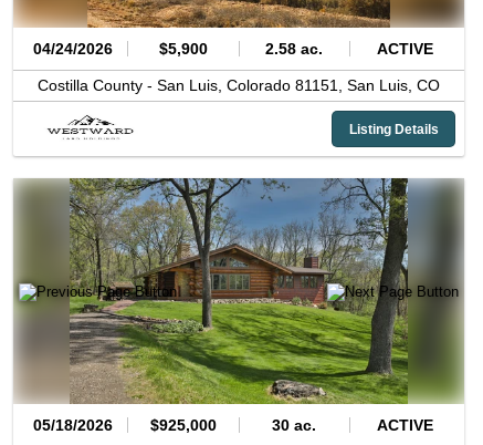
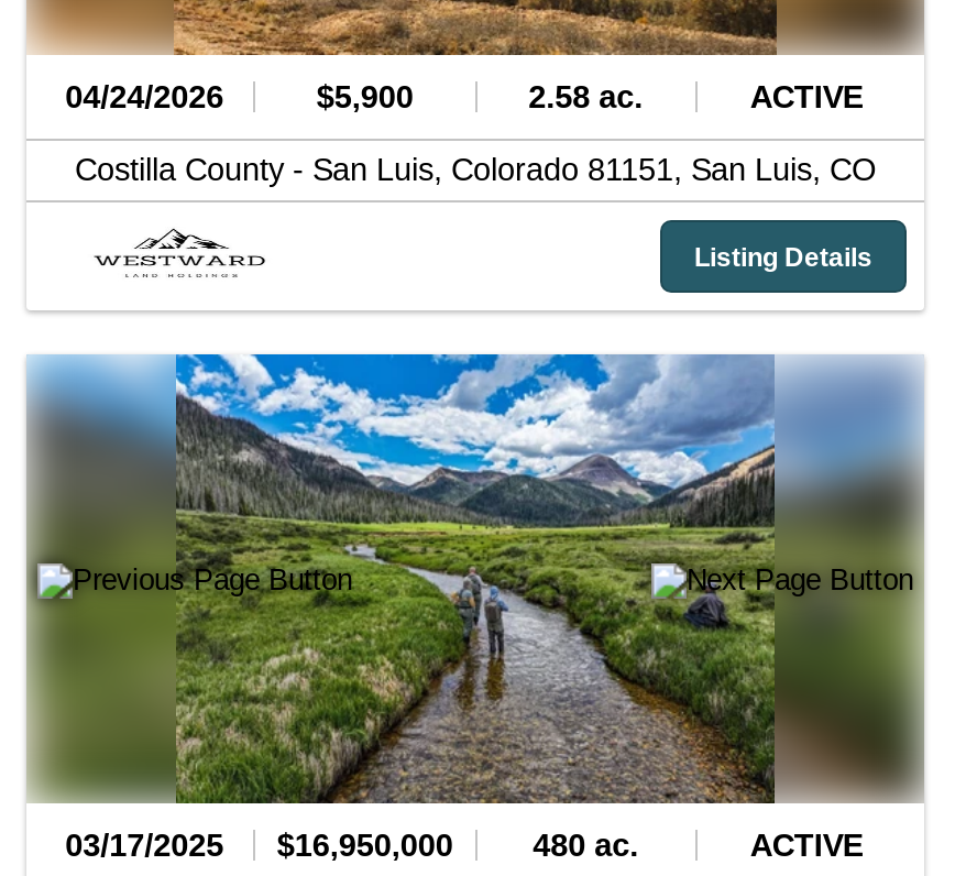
[13,177,464,433] [image] | 05/18/2026 -> [26,352,922,862] [image] | 03/17/2025
[150,416,217,433] $925,000 -> [277,827,453,862] $16,950,000
[272,416,316,433] 30 ac. -> [533,827,638,862] 480 ac.

